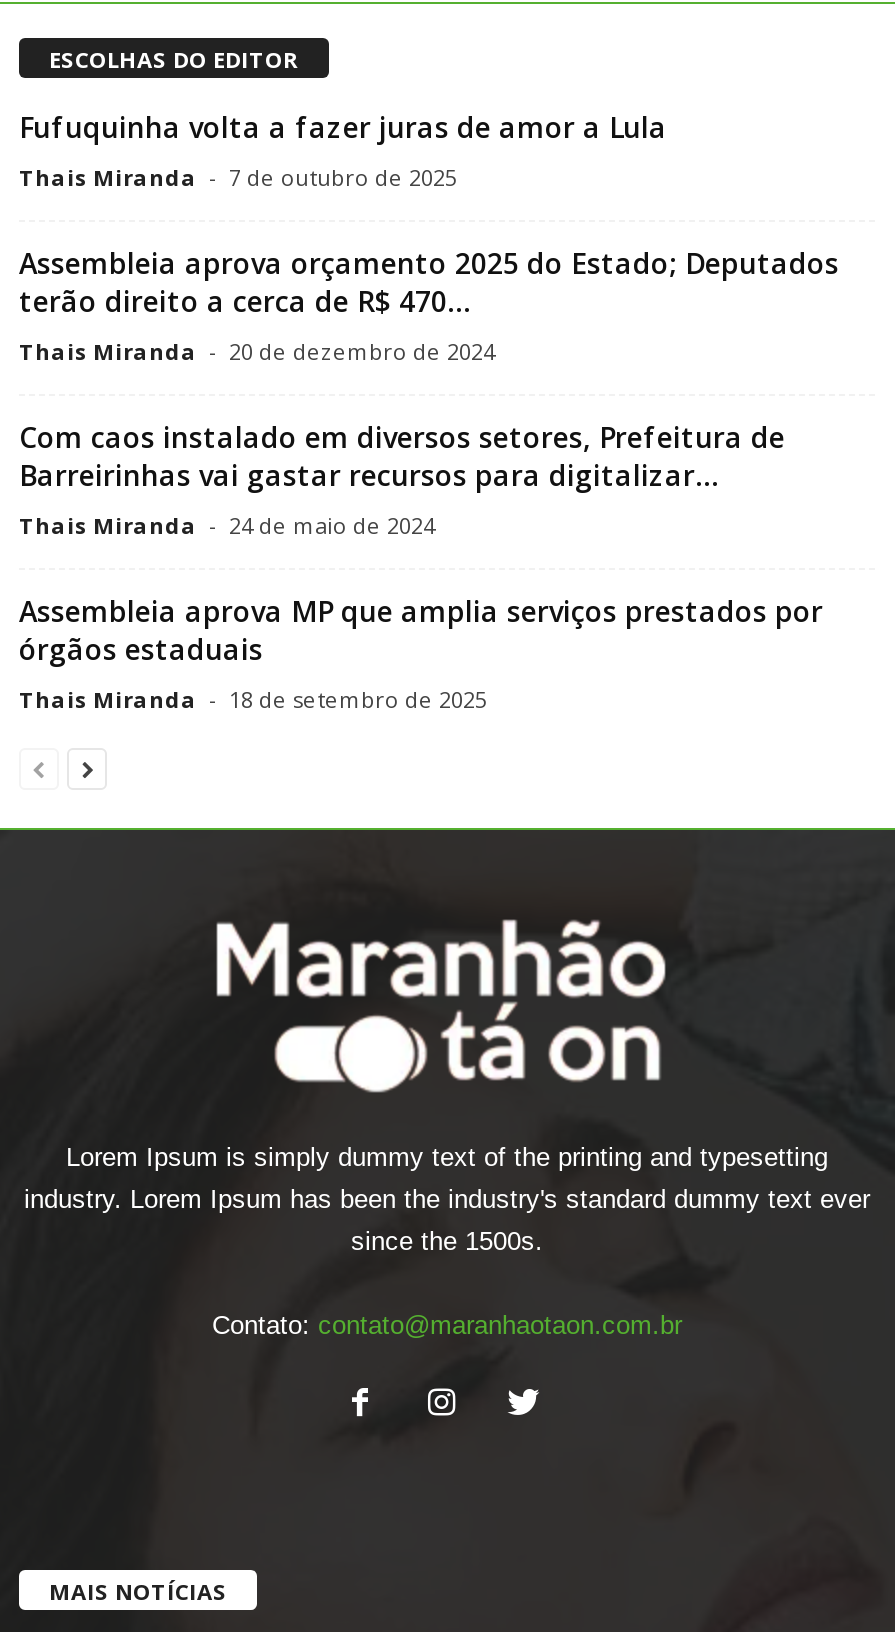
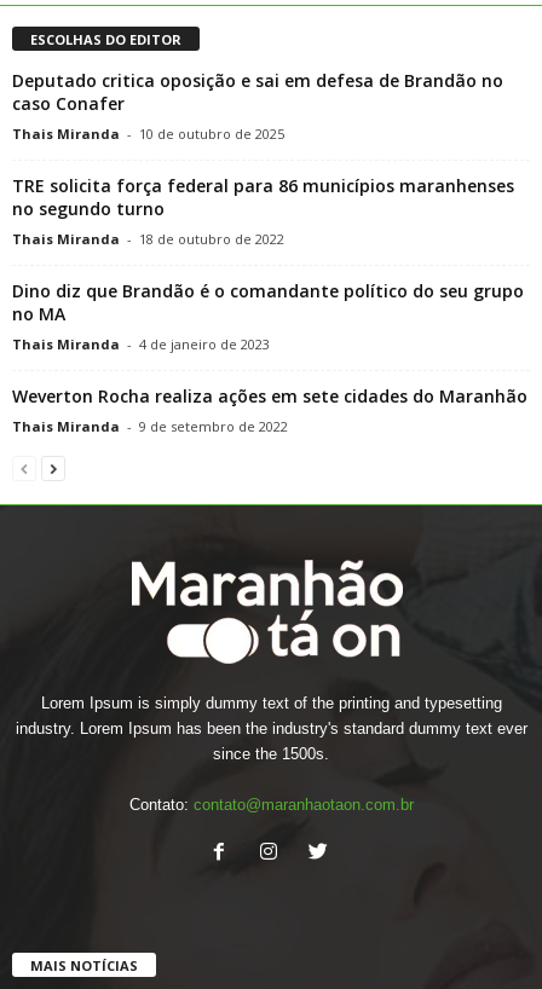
[19,109,667,193] Fufuquinha volta a fazer juras de amor a Lula | Thais Miranda - 7 de outubro de 2025 -> [12,68,503,142] Deputado critica oposição e sai em defesa de Brandão no | caso Conafer | Thais Miranda - 10 de outubro de 2025
[19,245,839,367] Assembleia aprova orçamento 2025 do Estado; Deputados | terão direito a cerca de R$ 470... | Thais Miranda - 20 de dezembro de 2024 -> [12,174,514,247] TRE solicita força federal para 86 municípios maranhenses | no segundo turno | Thais Miranda - 18 de outubro de 2022
[19,419,785,541] Com caos instalado em diversos setores, Prefeitura de | Barreirinhas vai gastar recursos para digitalizar... | Thais Miranda - 24 de maio de 2024 -> [12,279,524,353] Dino diz que Brandão é o comandante político do seu grupo | no MA | Thais Miranda - 4 de janeiro de 2023
[19,593,823,715] Assembleia aprova MP que amplia serviços prestados por | órgãos estaduais | Thais Miranda - 18 de setembro de 2025 -> [12,384,527,435] Weverton Rocha realiza ações em sete cidades do Maranhão | Thais Miranda - 9 de setembro de 2022

